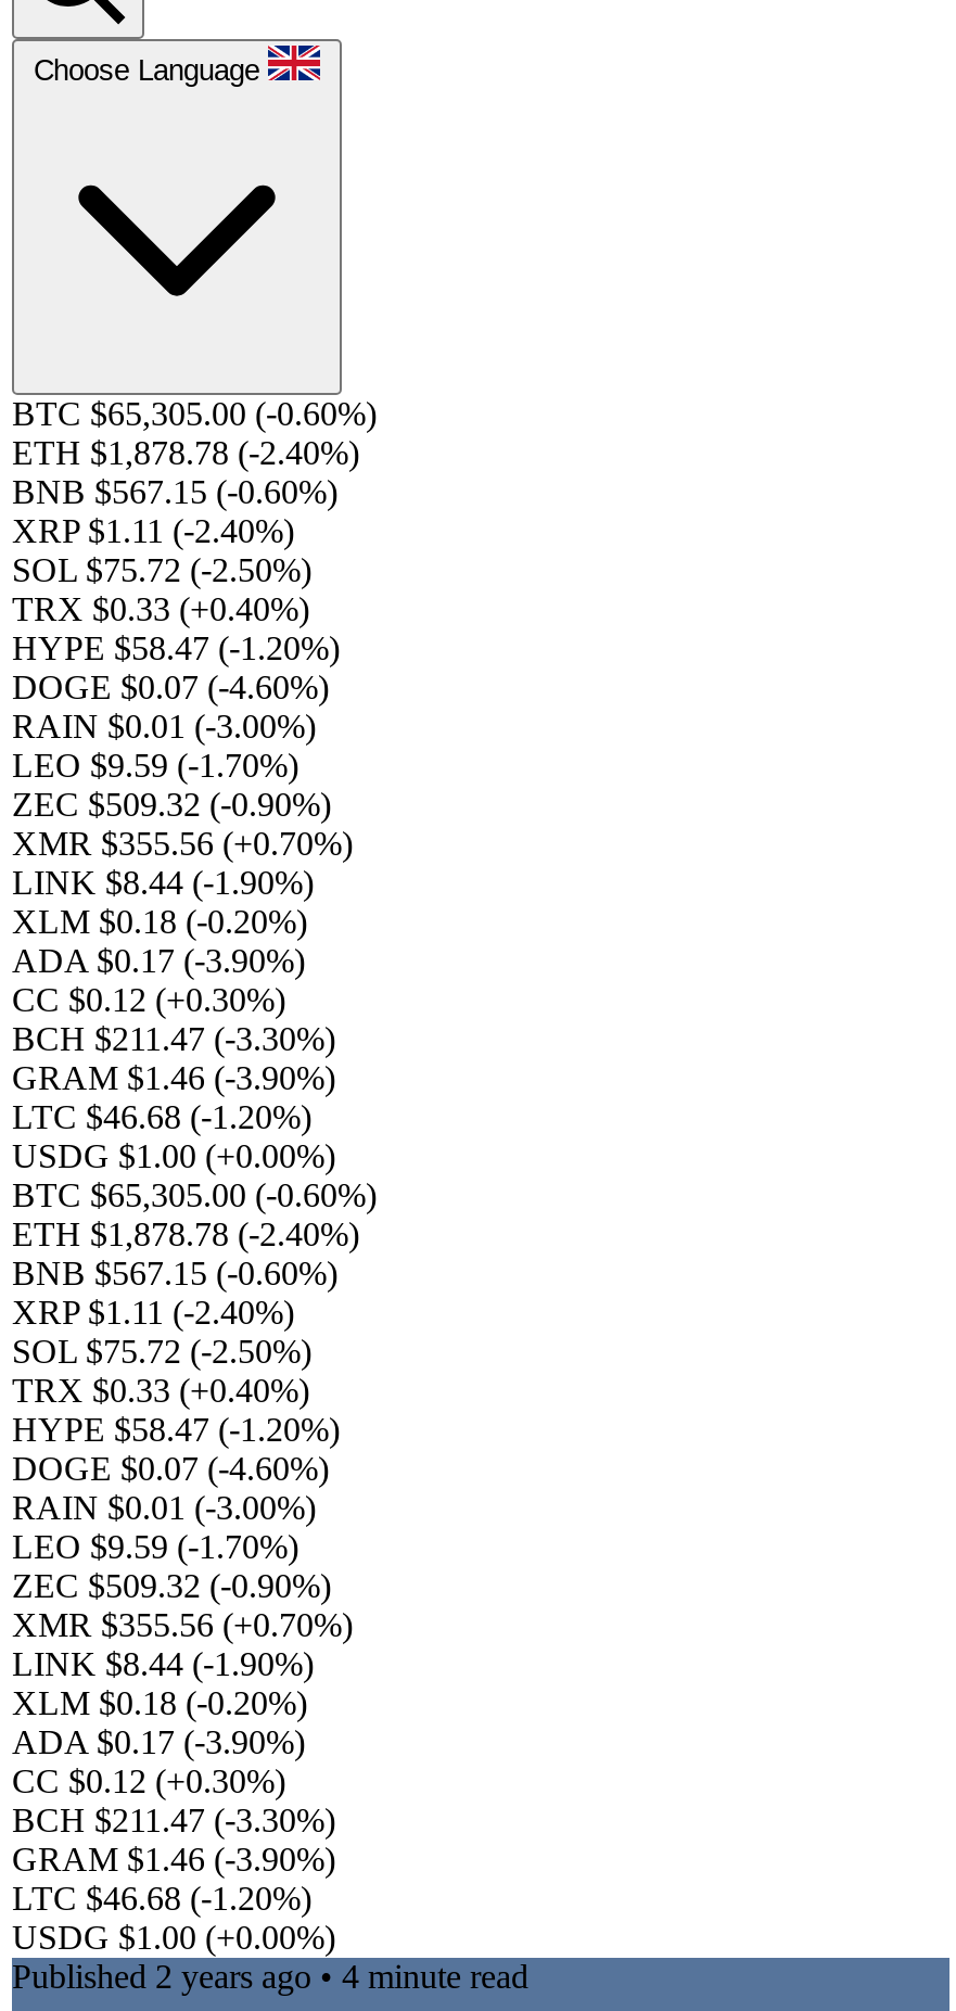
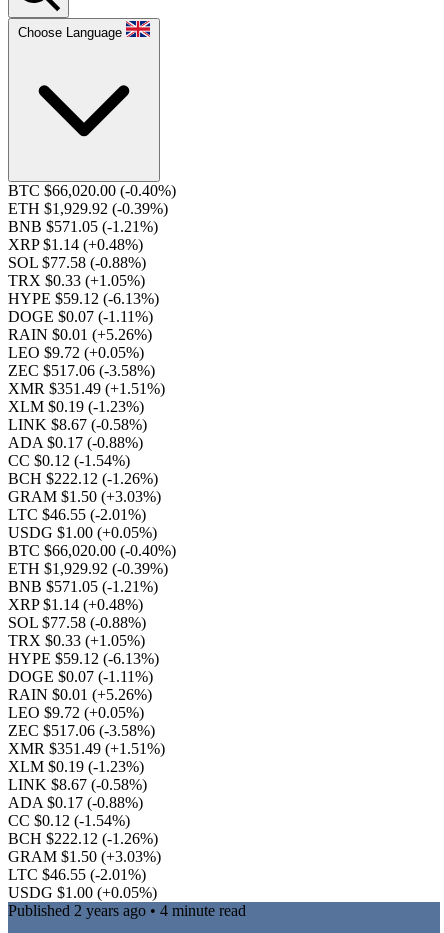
[12,395,377,1956] BTC $65,305.00(-0.60%) | ETH $1,878.78 (-2.40%) | BNB $567.15 (-0.60%) | XRP $1.11 (-2.40%) | SOL $75.72 (-2.50%) | TRX $0.33 (+0.40%) | HYPE $58.47 (-1.20%) | DOGE $0.07 (-4.60%) | RAIN $0.01 (-3.00%) | LEO $9.59 (-1.70%) | ZEC $509.32 (-0.90%) | XMR $355.56(+0.70%) | LINK $8.44 (-1.90%) | XLM $0.18 (-0.20%) | ADA $0.17 (-3.90%) | CC $0.12 (+0.30%) | BCH $211.47 (-3.30%) | GRAM $1.46 (-3.90%) | LTC $46.68 (-1.20%) | USDG $1.00(+0.00%) | BTC $65,305.00 (-0.60%) | ETH $1,878.78 (-2.40%) | BNB $567.15 (-0.60%) | XRP $1.11 (-2.40%) | SOL $75.72 (-2.50%) | TRX $0.33 (+0.40%) | HYPE $58.47 (-1.20%) | DOGE $0.07 (-4.60%) | RAIN $0.01 (-3.00%) | LEO $9.59 (-1.70%) | ZEC $509.32 (-0.90%) | XMR $355.56(+0.70%) | LINK $8.44 (-1.90%) | XLM $0.18 (-0.20%) | ADA $0.17 (-3.90%) | CC $0.12 (+0.30%) | BCH $211.47 (-3.30%) | GRAM $1.46 (-3.90%) | LTC $46.68 (-1.20%) | USDG $1.00(+0.00%) -> [8,182,176,901] BTC $66,020.00(-0.40%) | ETH $1,929.92 (-0.39%) | BNB $571.05 (-1.21%) | XRP $1.14 (+0.48%) | SOL $77.58 (-0.88%) | TRX $0.33 (+1.05%) | HYPE $59.12 (-6.13%) | DOGE $0.07 (-1.11%) | RAIN $0.01 (+5.26%) | LEO $9.72 (+0.05%) | ZEC $517.06 (-3.58%) | XMR $351.49(+1.51%) | XLM $0.19 (-1.23%) | LINK $8.67 (-0.58%) | ADA $0.17 (-0.88%) | CC $0.12 (-1.54%) | BCH $222.12 (-1.26%) | GRAM $1.50 (+3.03%) | LTC $46.55 (-2.01%) | USDG $1.00(+0.05%) | BTC $66,020.00 (-0.40%) | ETH $1,929.92 (-0.39%) | BNB $571.05 (-1.21%) | XRP $1.14 (+0.48%) | SOL $77.58 (-0.88%) | TRX $0.33 (+1.05%) | HYPE $59.12 (-6.13%) | DOGE $0.07 (-1.11%) | RAIN $0.01 (+5.26%) | LEO $9.72 (+0.05%) | ZEC $517.06 (-3.58%) | XMR $351.49(+1.51%) | XLM $0.19 (-1.23%) | LINK $8.67 (-0.58%) | ADA $0.17 (-0.88%) | CC $0.12 (-1.54%) | BCH $222.12 (-1.26%) | GRAM $1.50 (+3.03%) | LTC $46.55 (-2.01%) | USDG $1.00(+0.05%)

